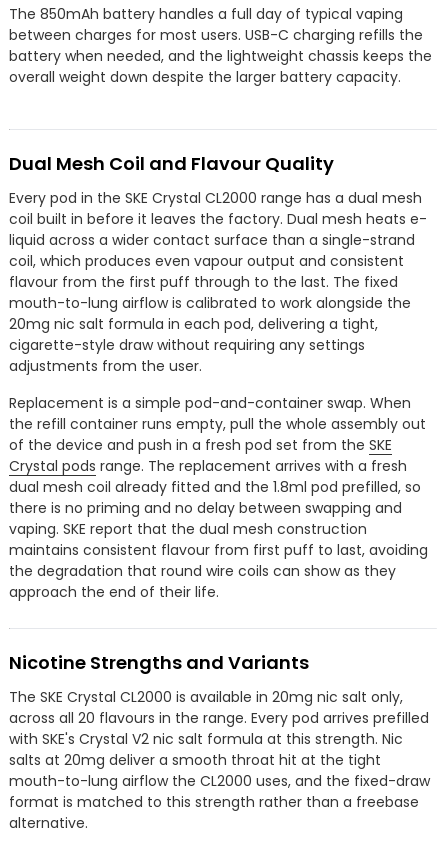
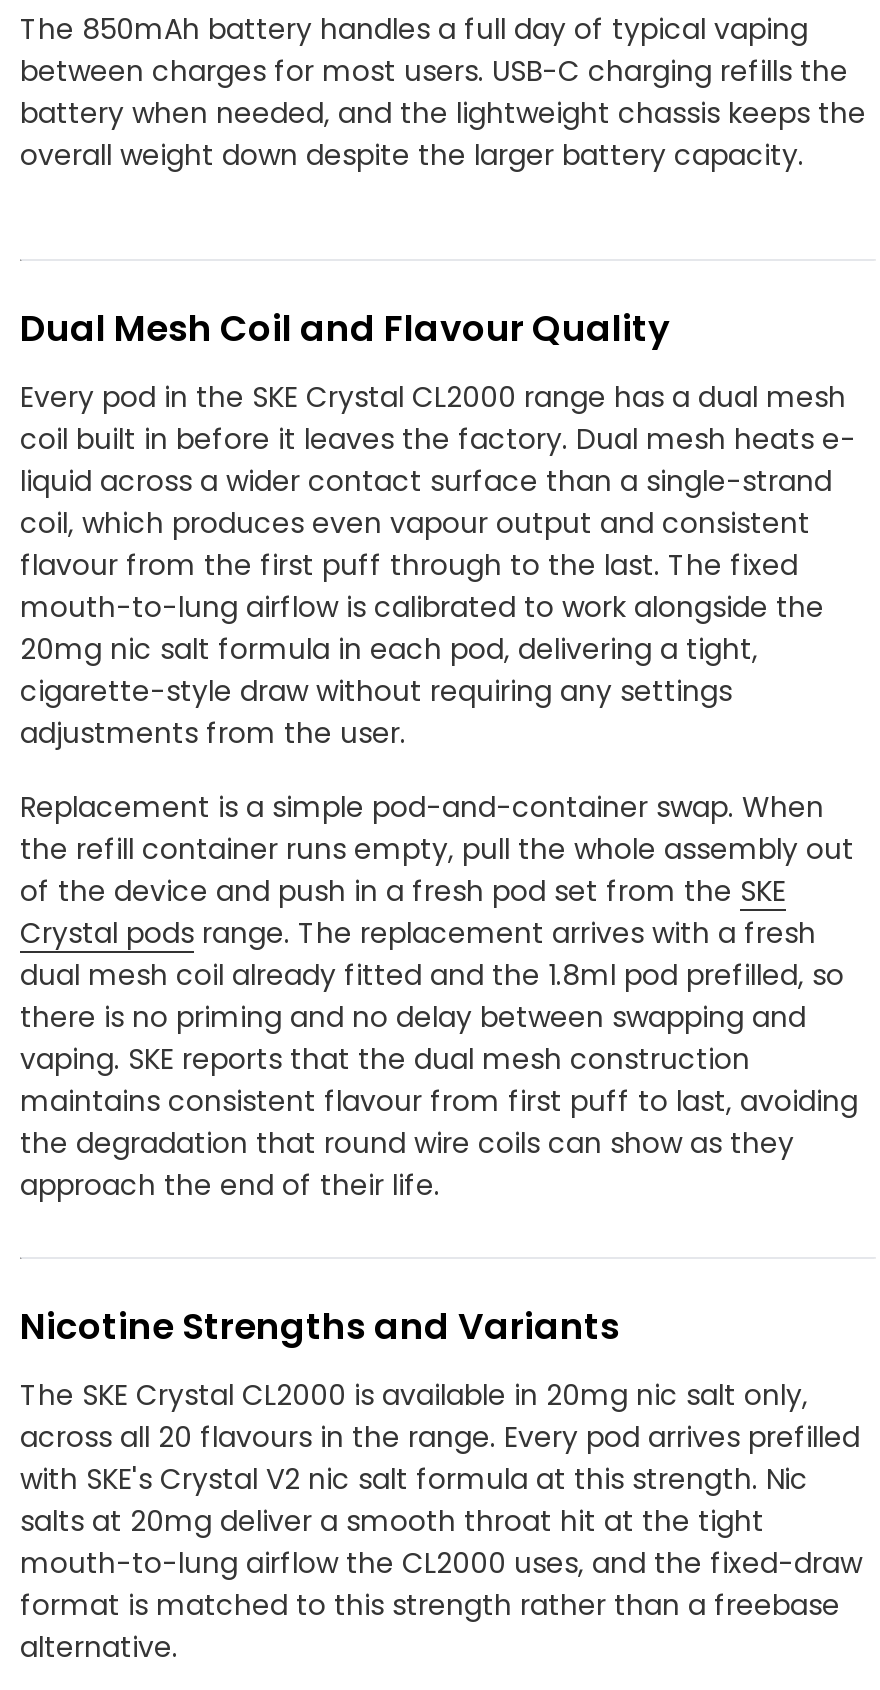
[9,519,367,539] vaping. SKE report that the dual mesh construction -> [20,1039,750,1079] vaping. SKE reports that the dual mesh construction

